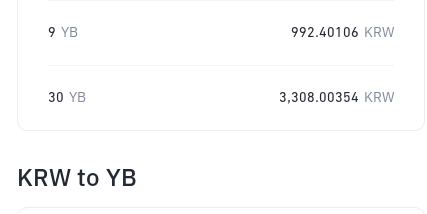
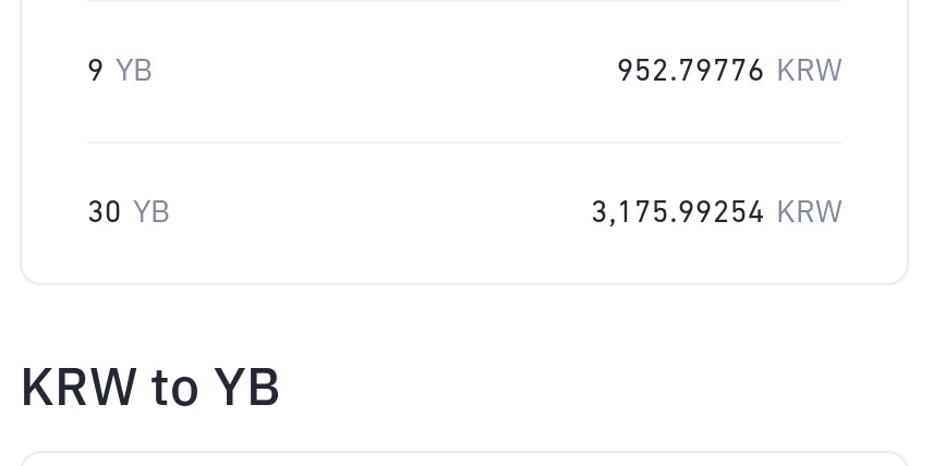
[291,26,394,40] 992.40106 KRW -> [617,57,841,87] 952.79776 KRW
[279,91,394,105] 3,308.00354 KRW -> [591,198,841,229] 3,175.99254 KRW

